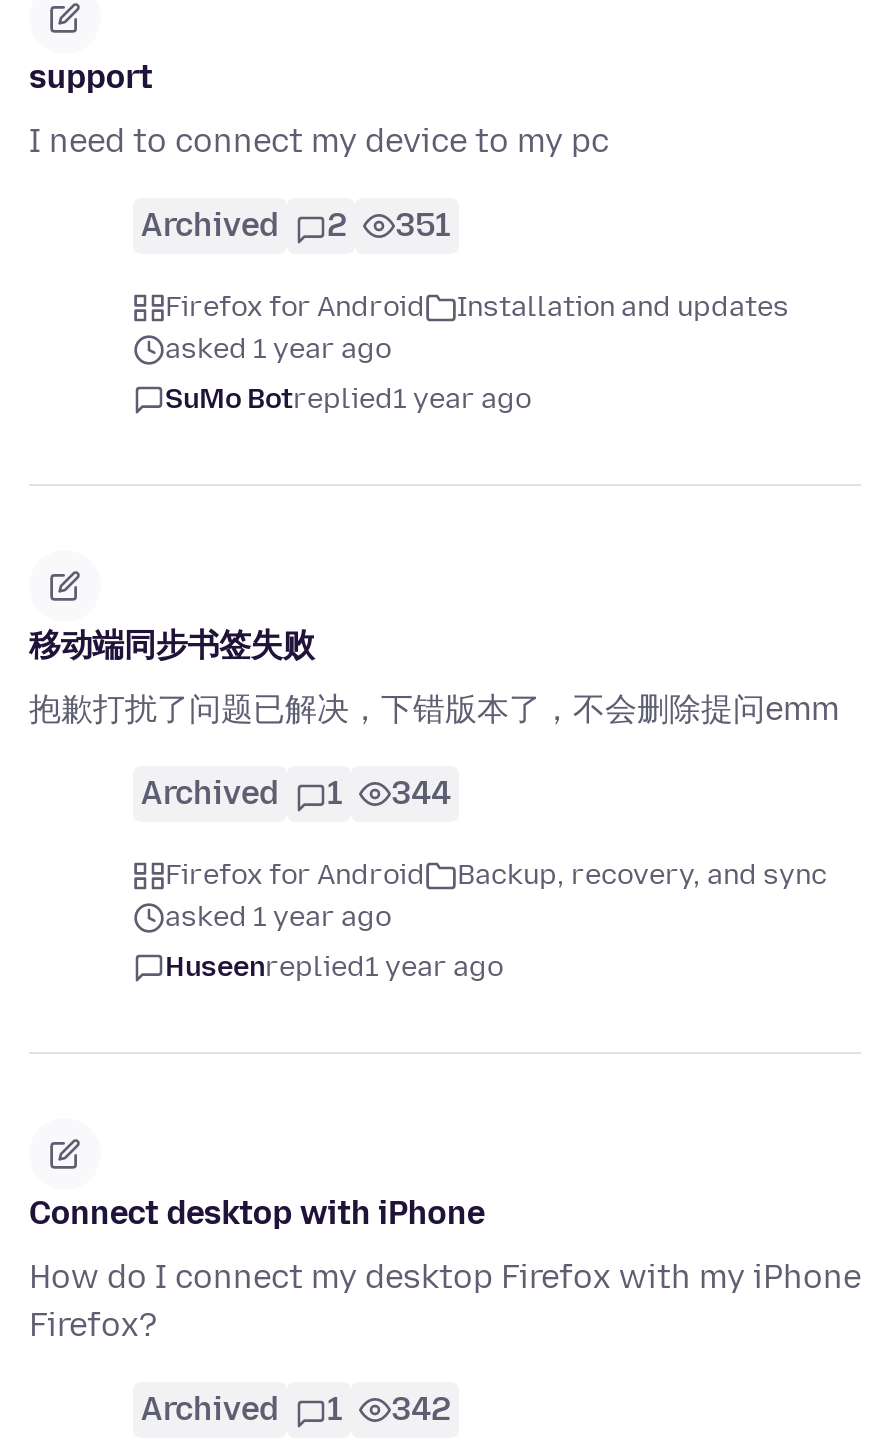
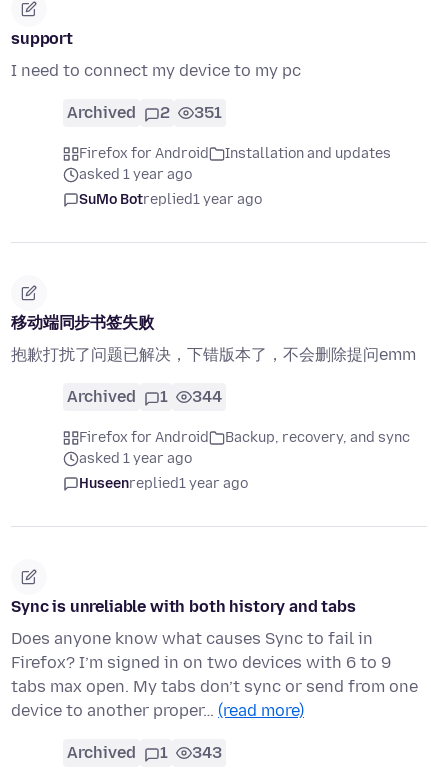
[29,1195,484,1233] Connect desktop with iPhone -> [11,597,356,616] Sync is unreliable with both history and tabs
[29,1259,861,1345] How do I connect my desktop Firefox with my iPhone | Firefox? -> [11,629,418,720] Does anyone know what causes Sync to fail in | Firefox? I’m signed in on two devices with 6 to 9 | tabs max open. My tabs don’t sync or send from one | device to another proper… (read more)
[141,1391,451,1429] Archived 1 342 -> [67,743,222,762] Archived 1 343

